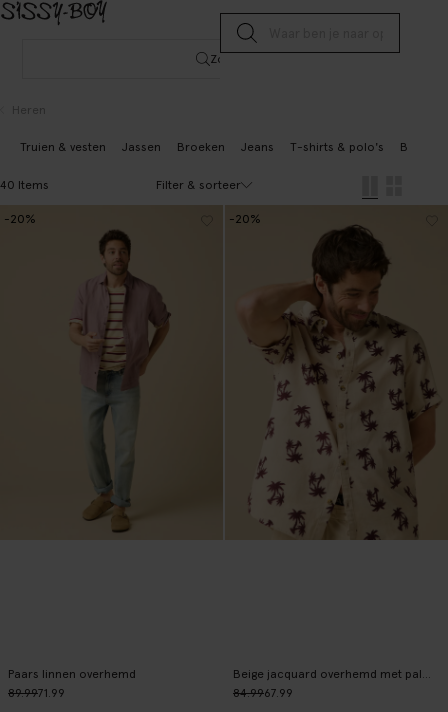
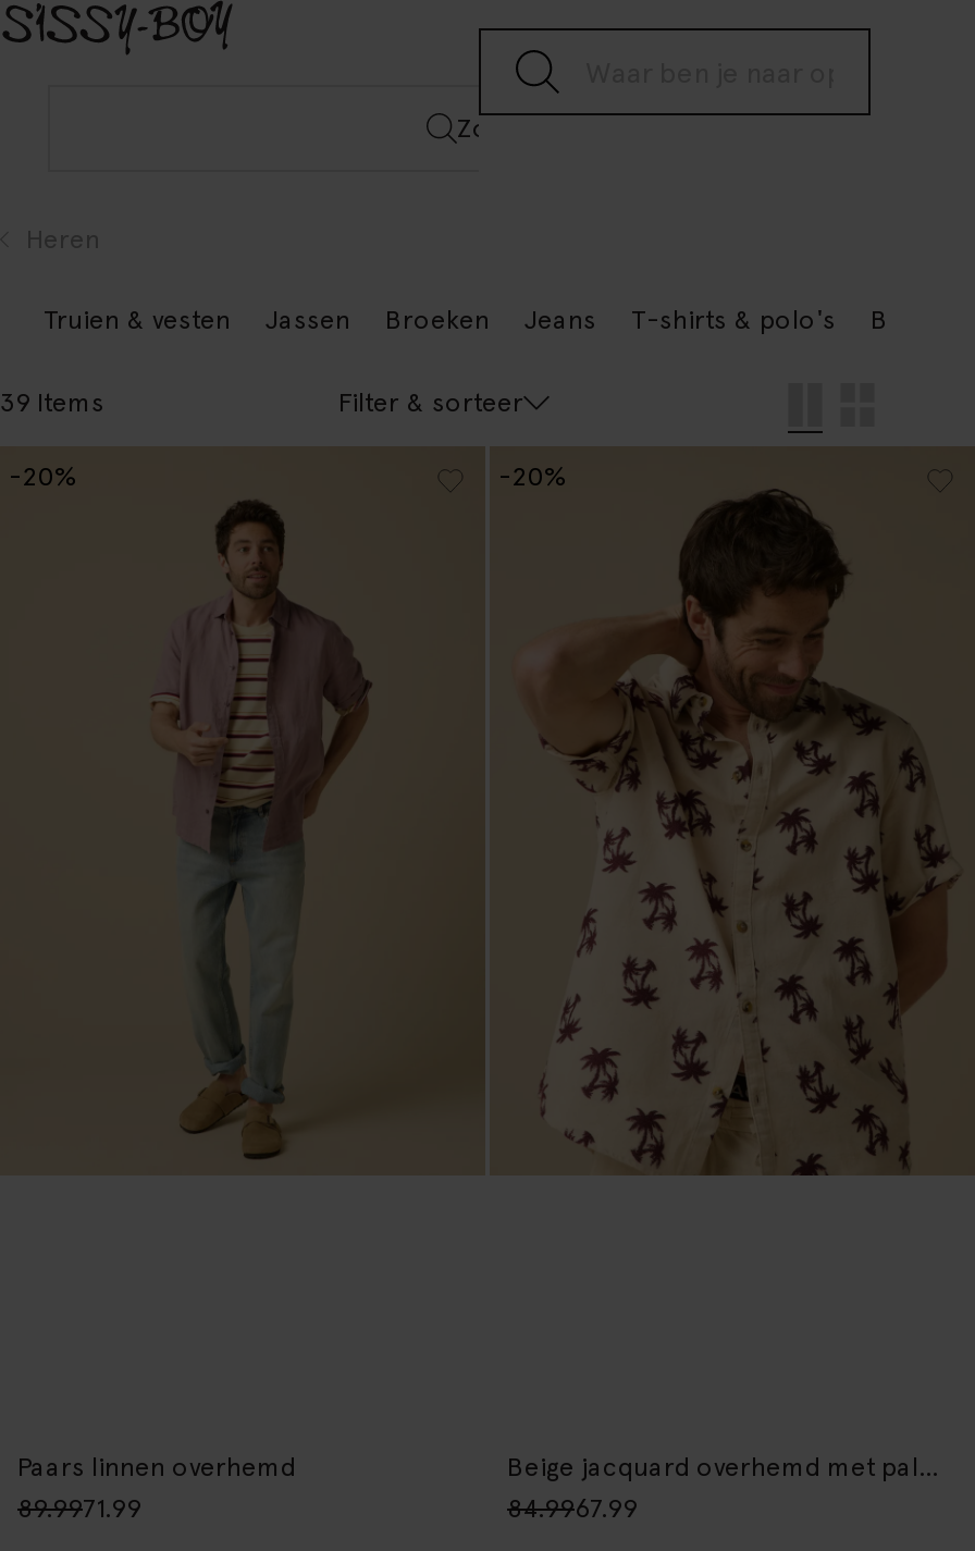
[0,178,49,192] 40 Items -> [0,387,104,418] 39 Items

